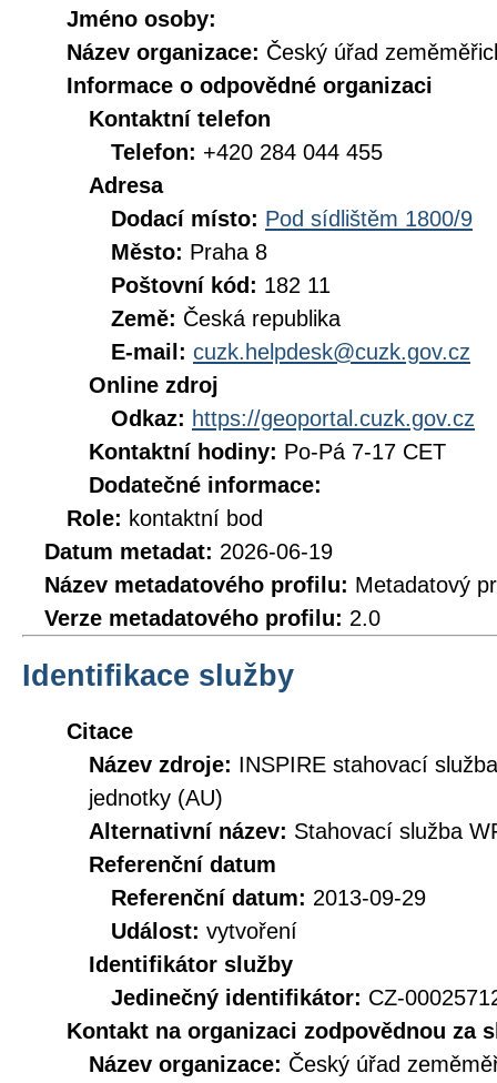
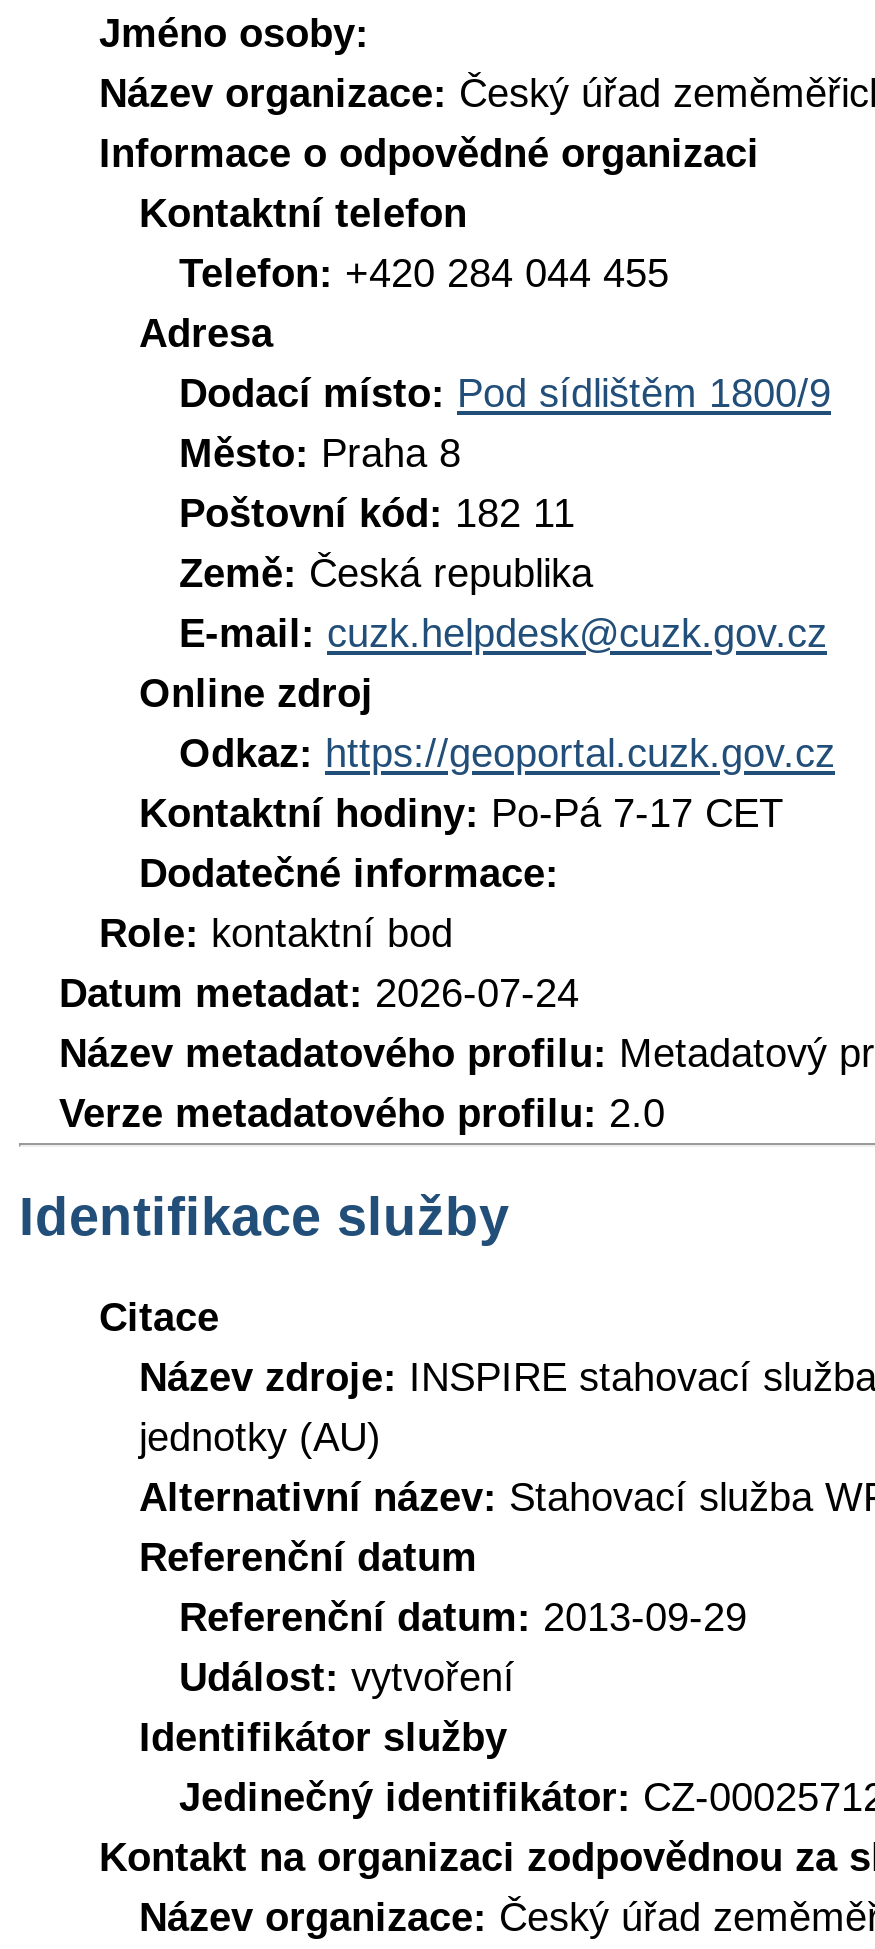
[44,539,333,564] Datum metadat: 2026-06-19 -> [59,971,579,1015] Datum metadat: 2026-07-24

